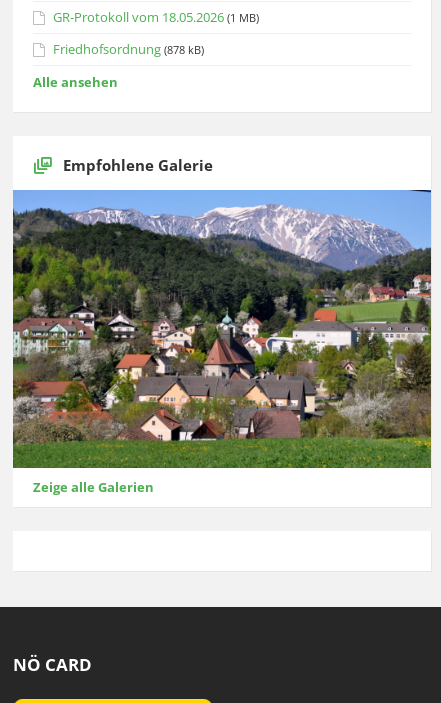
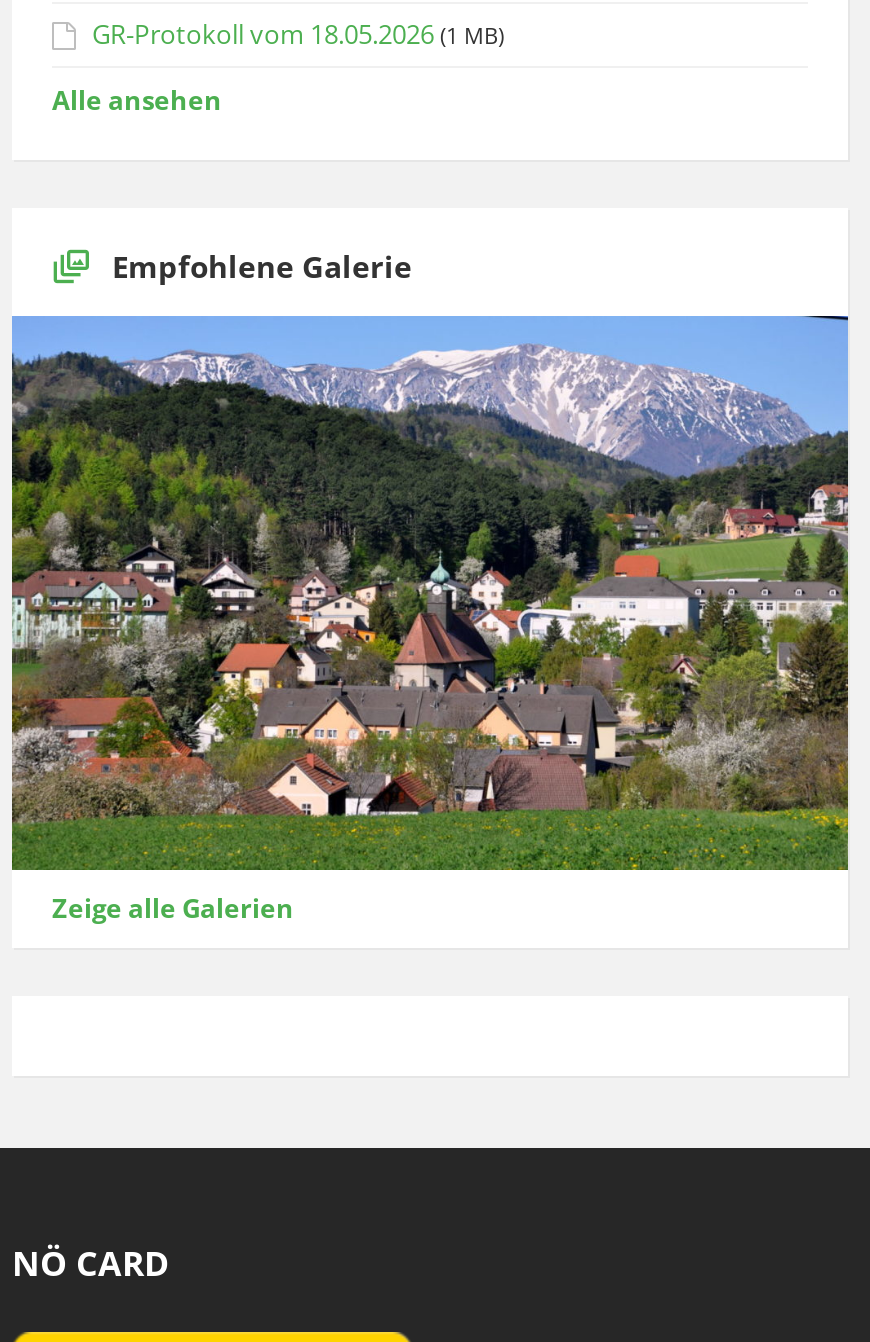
[53,40,204,58] Friedhofsordnung (878 kB) -> none

